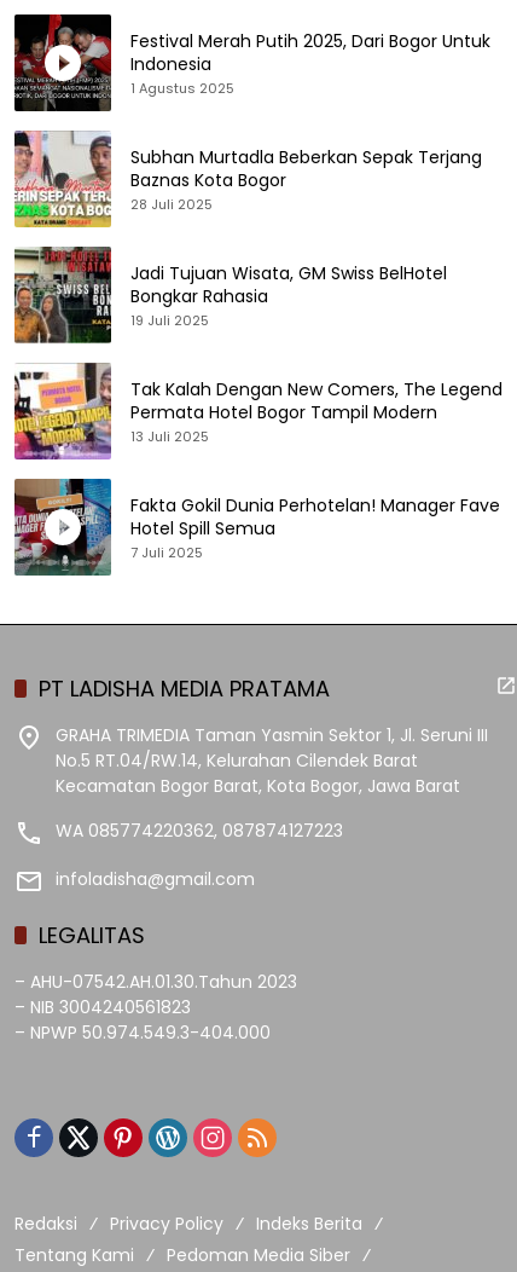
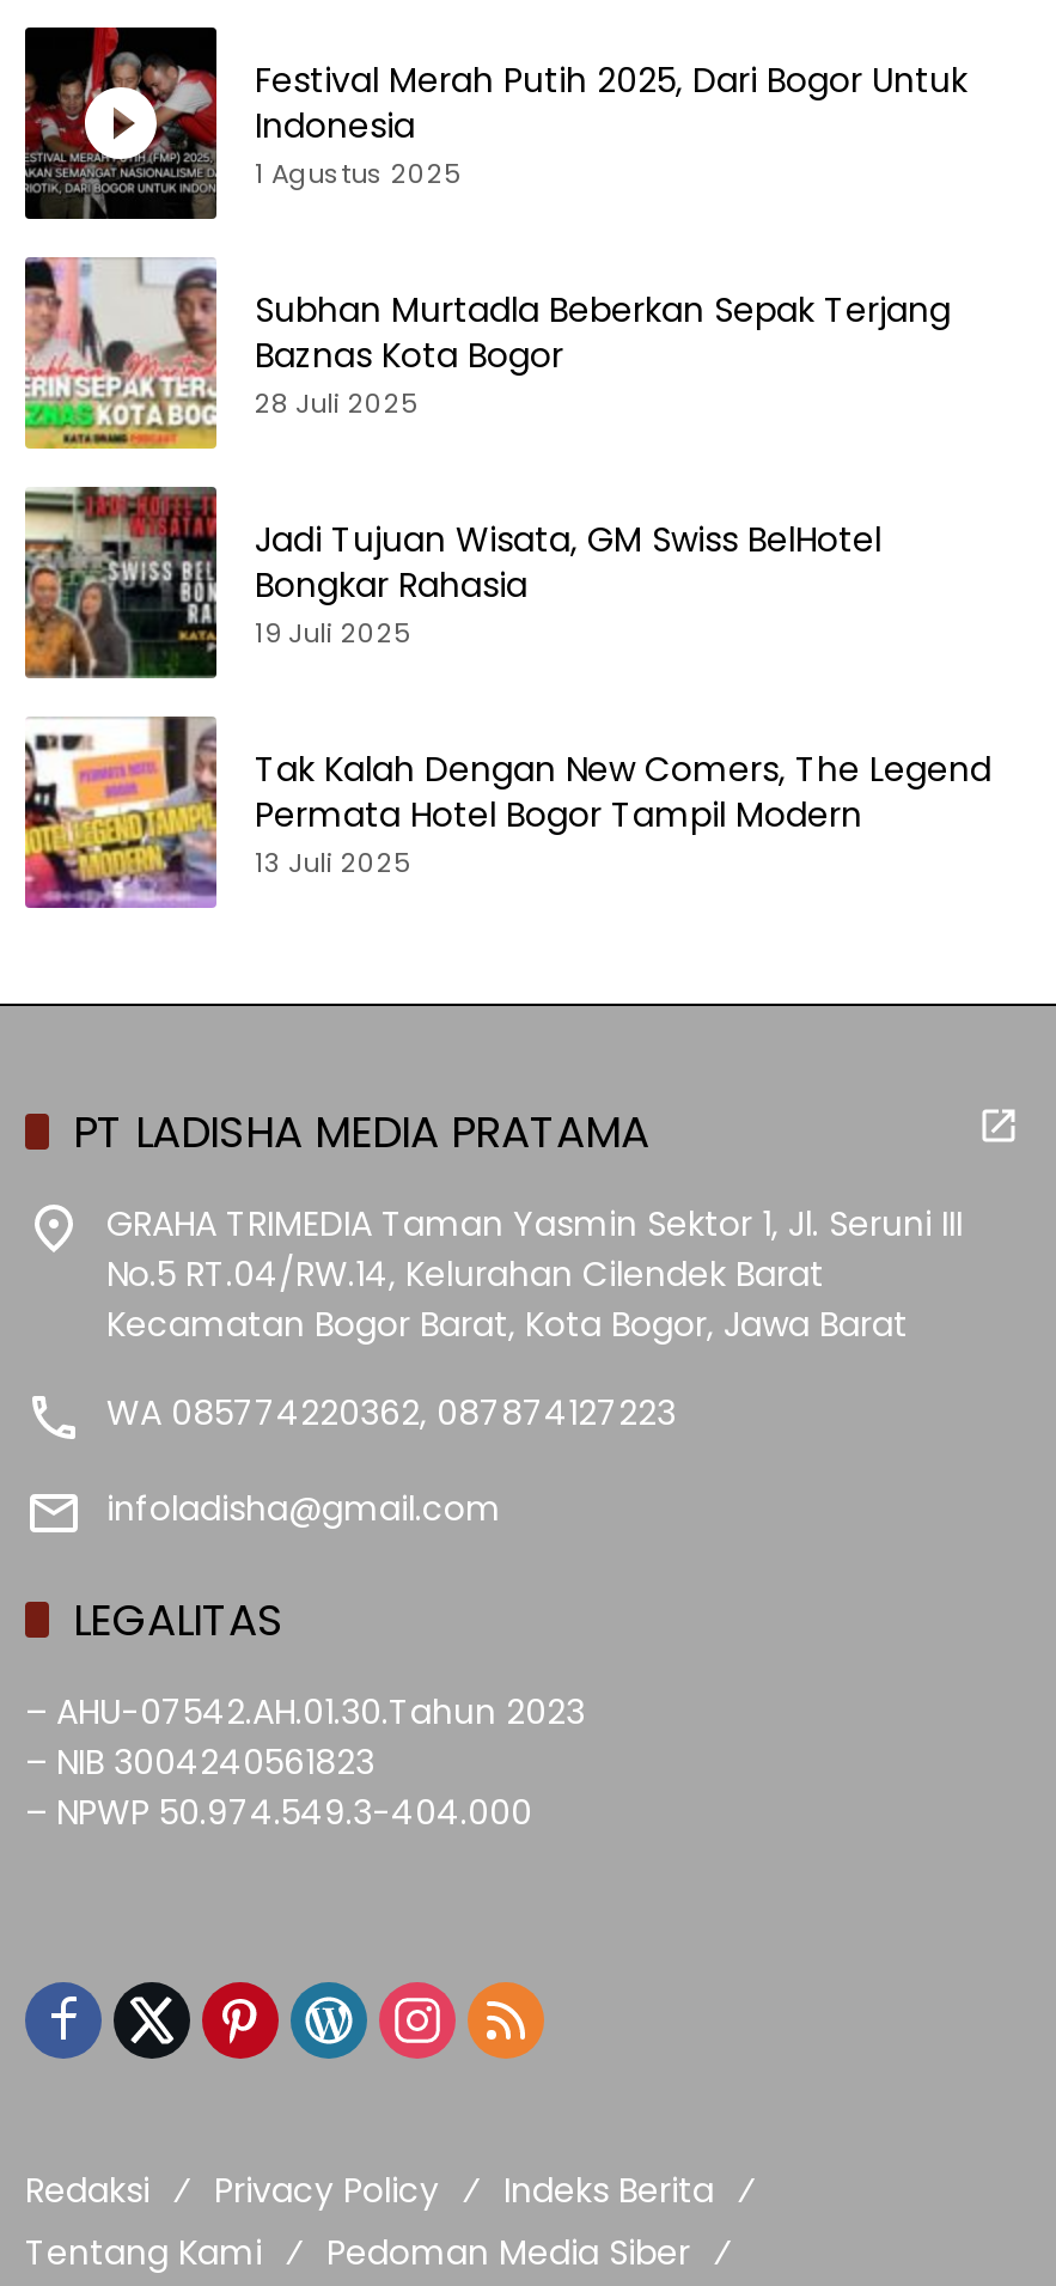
[13,478,500,577] [image] | Fakta Gokil Dunia Perhotelan! Manager Fave | Hotel Spill Semua | 7 Juli 2025 -> none

